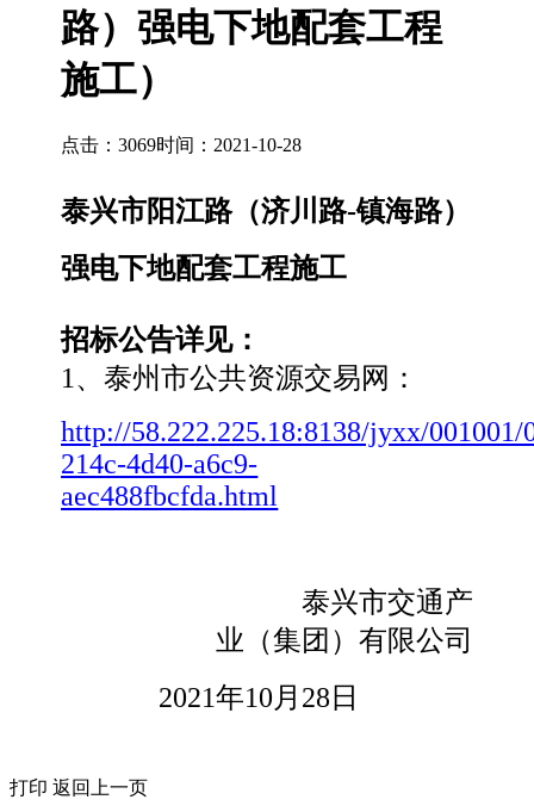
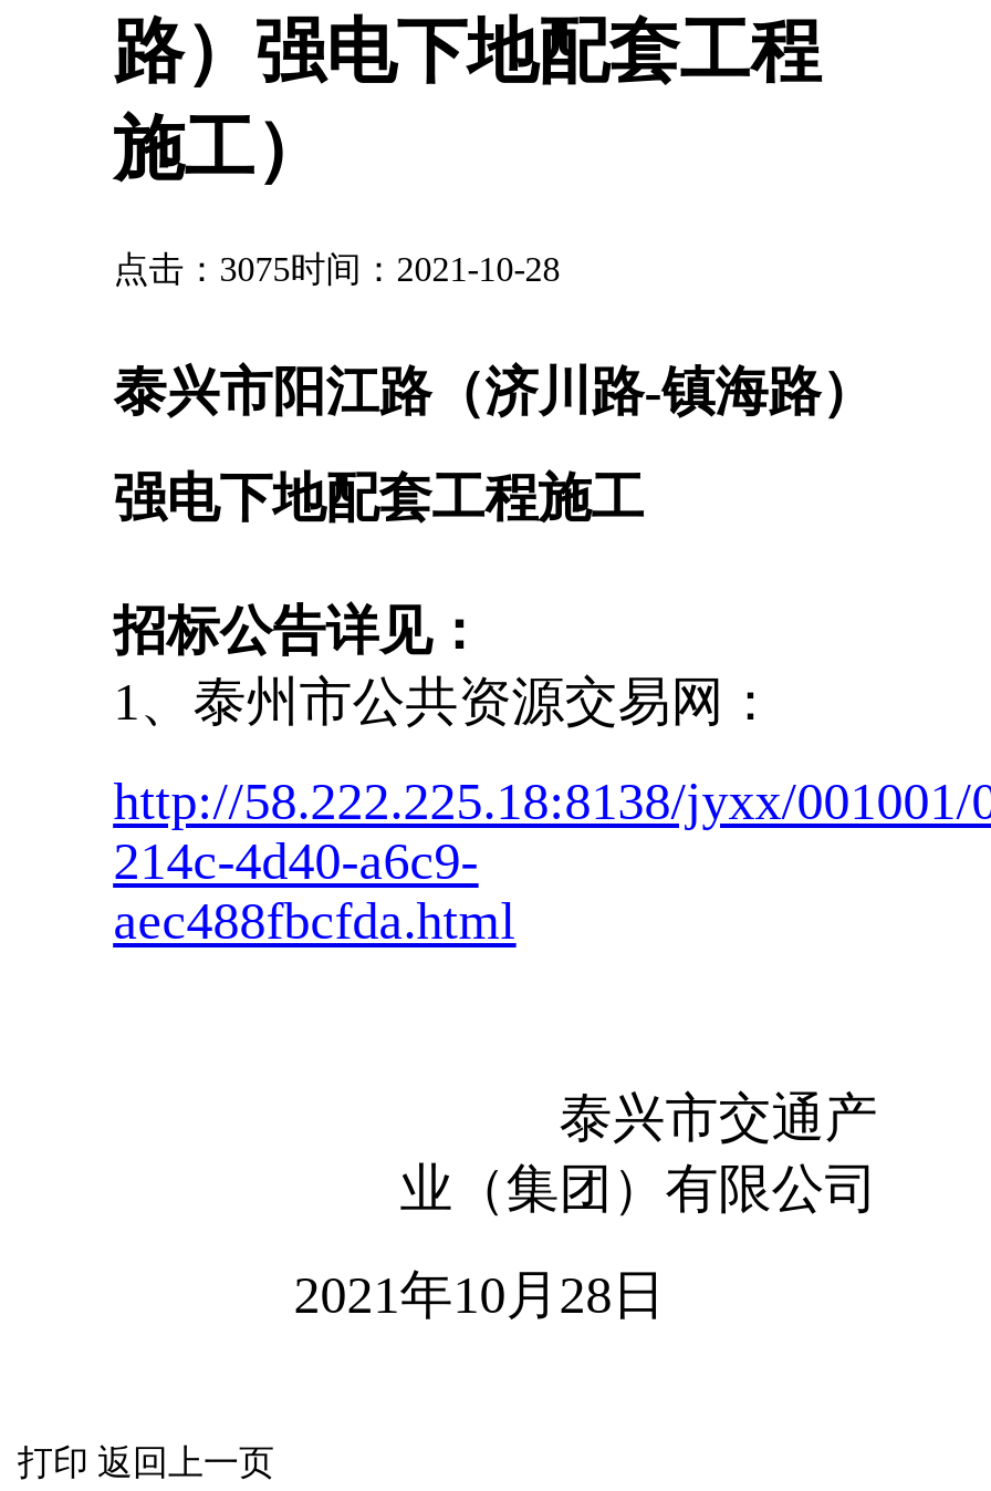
[61,135,302,155] 点击：3069时间：2021-10-28 -> [113,250,560,288] 点击：3075时间：2021-10-28

